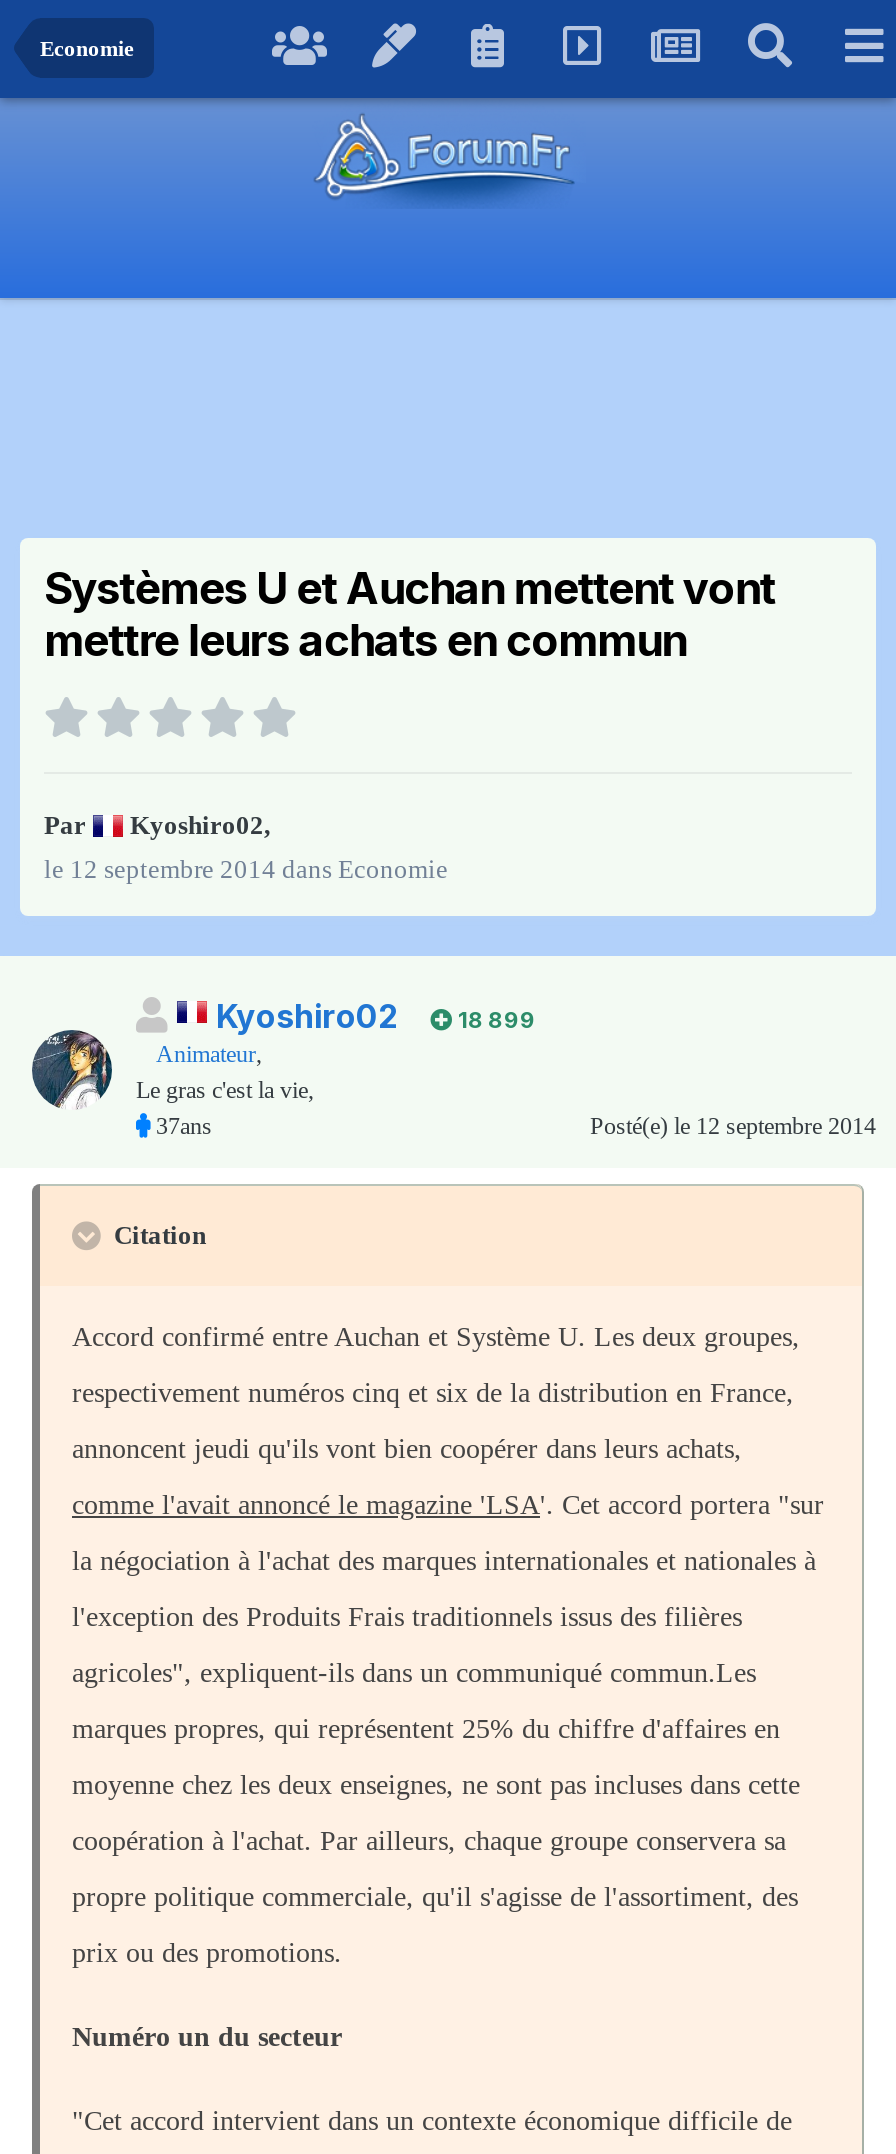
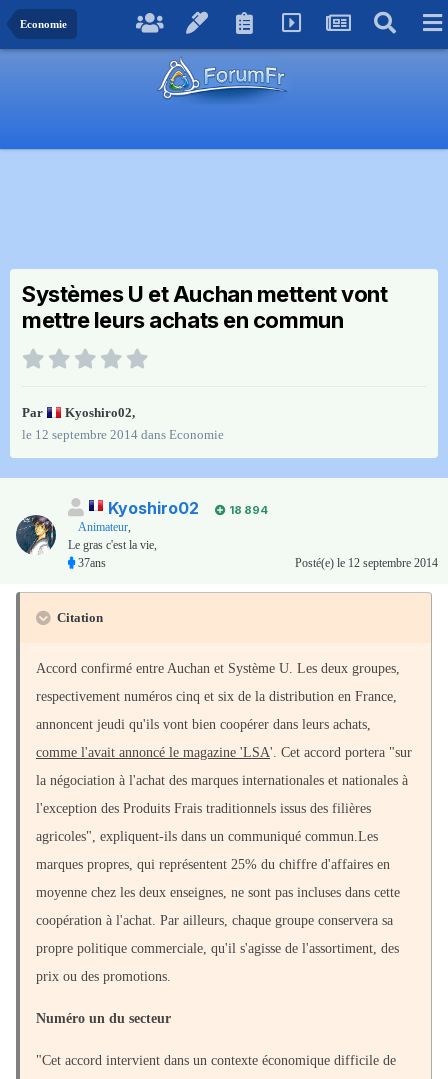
[216,997,536,1037] Kyoshiro02 18 899 -> [108,498,268,518] Kyoshiro02 18 894

